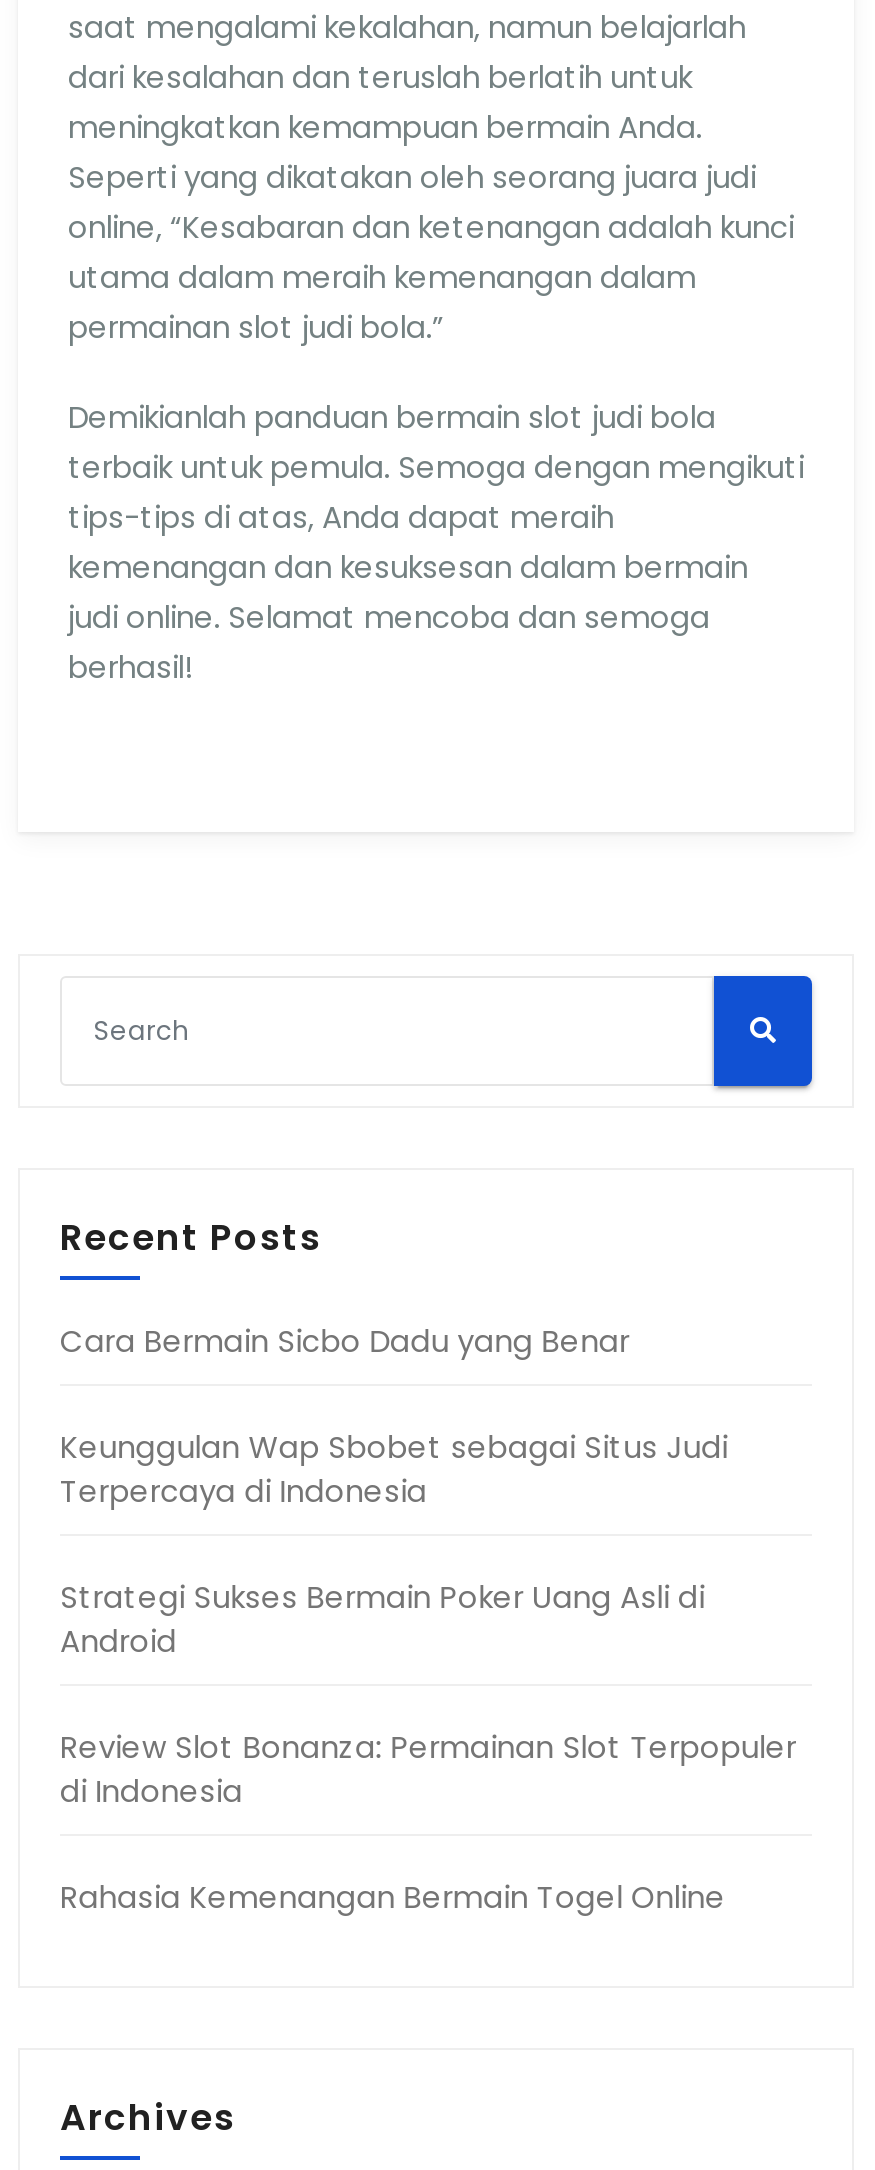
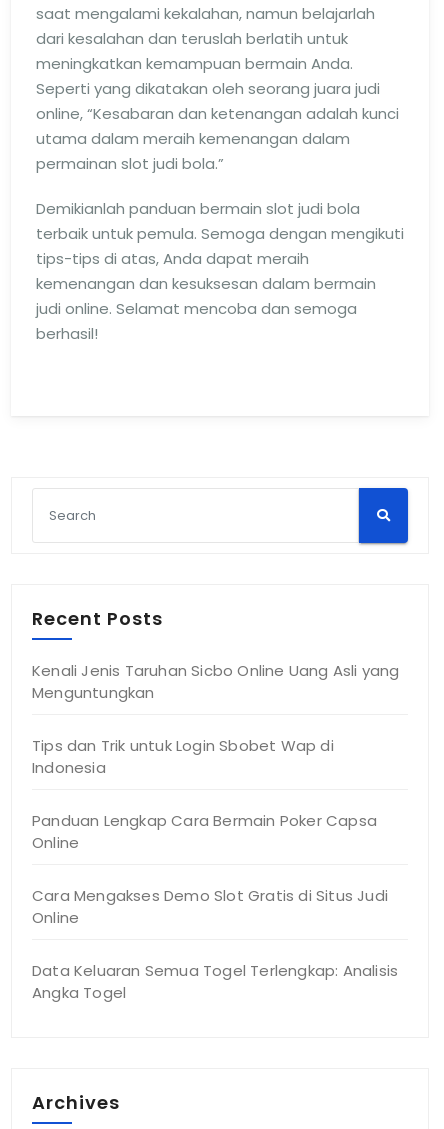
[60,1320,630,1362] Cara Bermain Sicbo Dadu yang Benar -> [32,660,400,703] Kenali Jenis Taruhan Sicbo Online Uang Asli yang | Menguntungkan
[60,1426,728,1512] Keunggulan Wap Sbobet sebagai Situs Judi | Terpercaya di Indonesia -> [32,735,334,778] Tips dan Trik untuk Login Sbobet Wap di | Indonesia
[60,1576,705,1662] Strategi Sukses Bermain Poker Uang Asli di | Android -> [32,810,377,853] Panduan Lengkap Cara Bermain Poker Capsa | Online
[60,1726,796,1812] Review Slot Bonanza: Permainan Slot Terpopuler | di Indonesia -> [32,885,388,928] Cara Mengakses Demo Slot Gratis di Situs Judi | Online
[60,1876,726,1918] Rahasia Kemenangan Bermain Togel Online -> [32,960,398,1003] Data Keluaran Semua Togel Terlengkap: Analisis | Angka Togel

